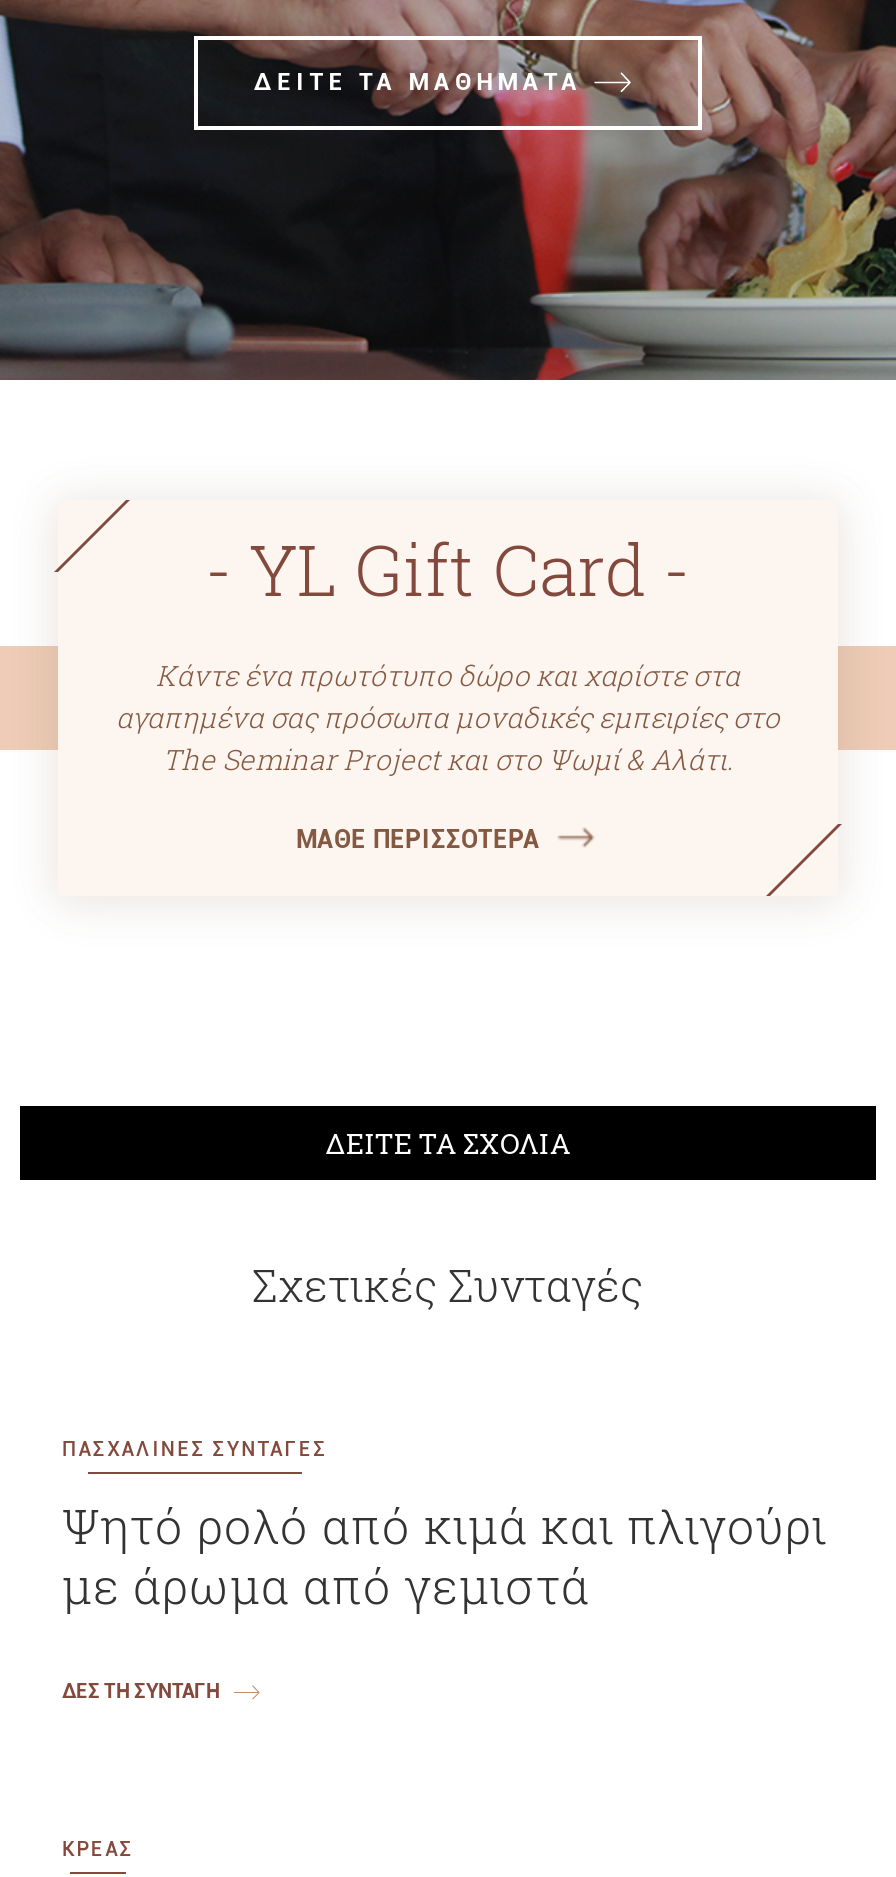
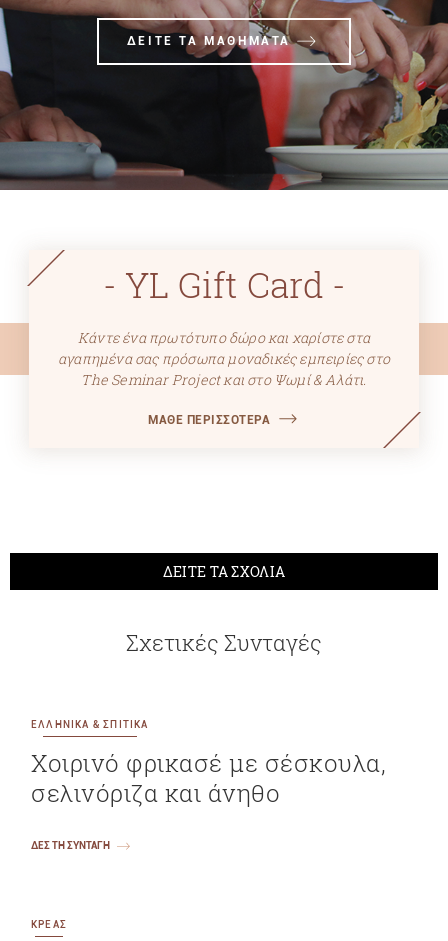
[62,1439,328,1461] ΠΑΣΧΑΛΙΝΕΣ ΣΥΝΤΑΓΕΣ -> [31,719,149,730] ΕΛΛΗΝΙΚΑ & ΣΠΙΤΙΚΑ
[62,1495,827,1619] Ψητό ρολό από κιμά και πλιγούρι | με άρωμα από γεμιστά -> [31,747,386,809] Χοιρινό φρικασέ με σέσκουλα, | σελινόριζα και άνηθο

